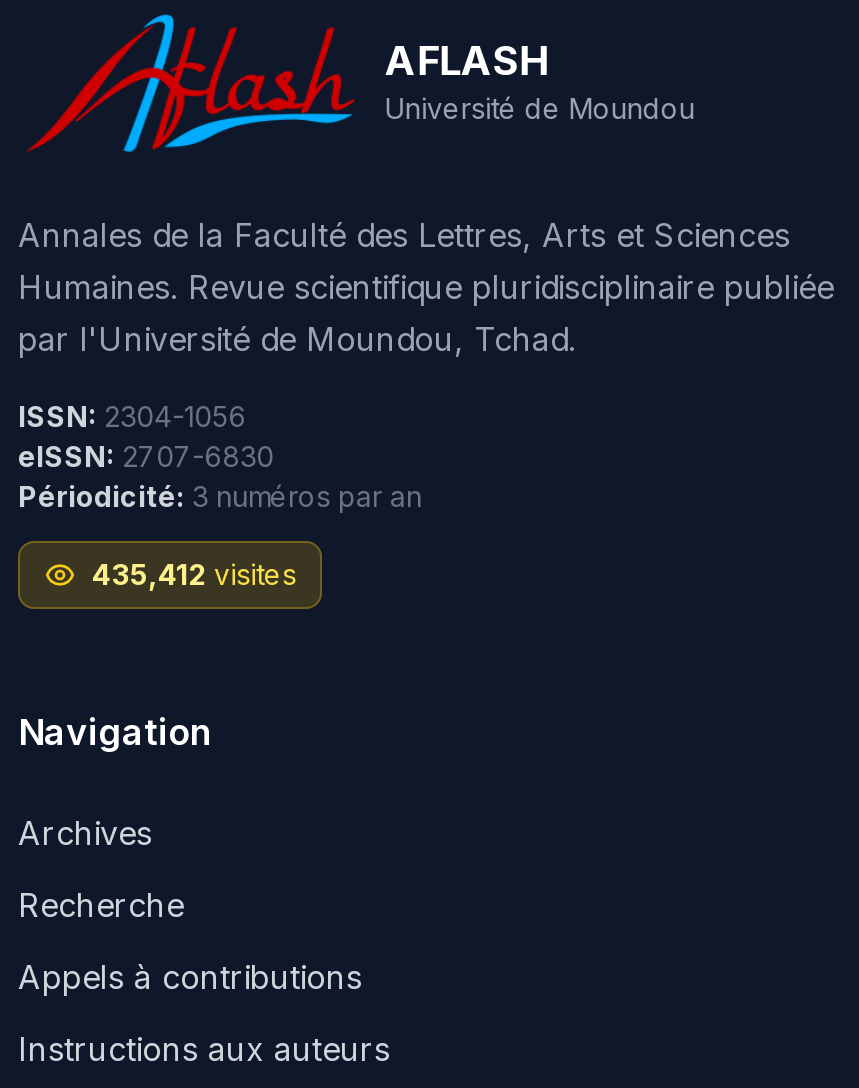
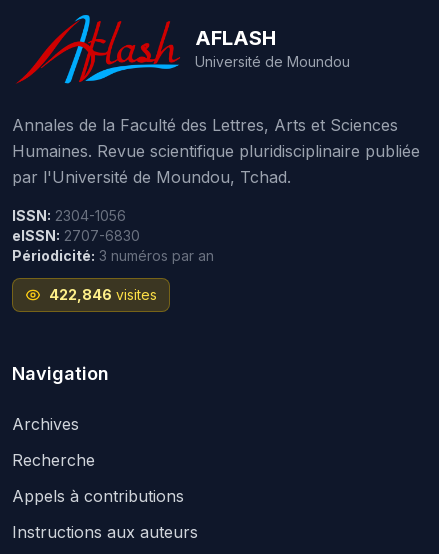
[92,557,296,591] 435,412 visites -> [49,286,157,303] 422,846 visites

